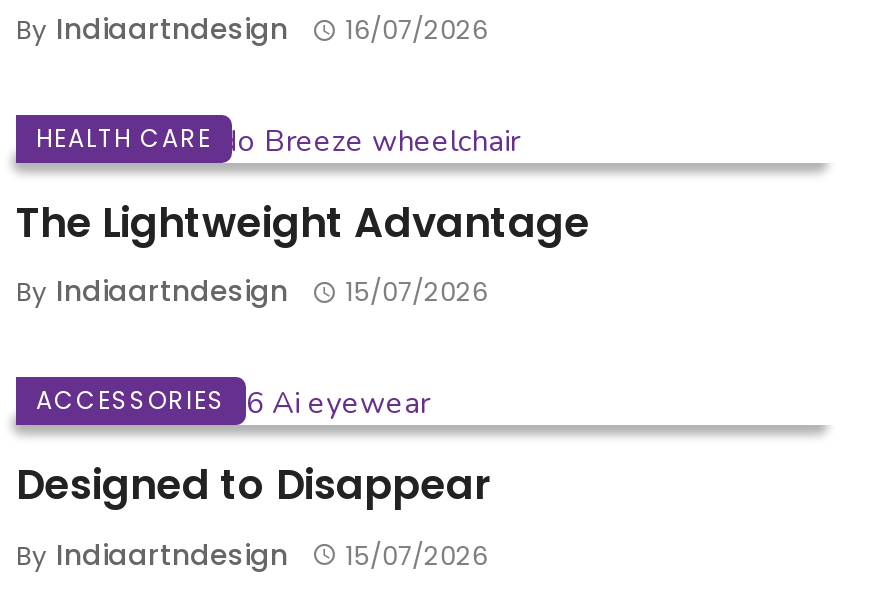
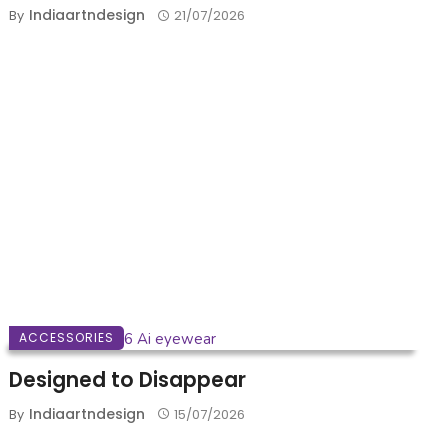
[16,13,590,312] 16/07/2026 | HEALTH CARE | The Lightweight Advantage | By Indiaartndesign | 15/07/2026 -> [174,7,245,24] 21/07/2026

